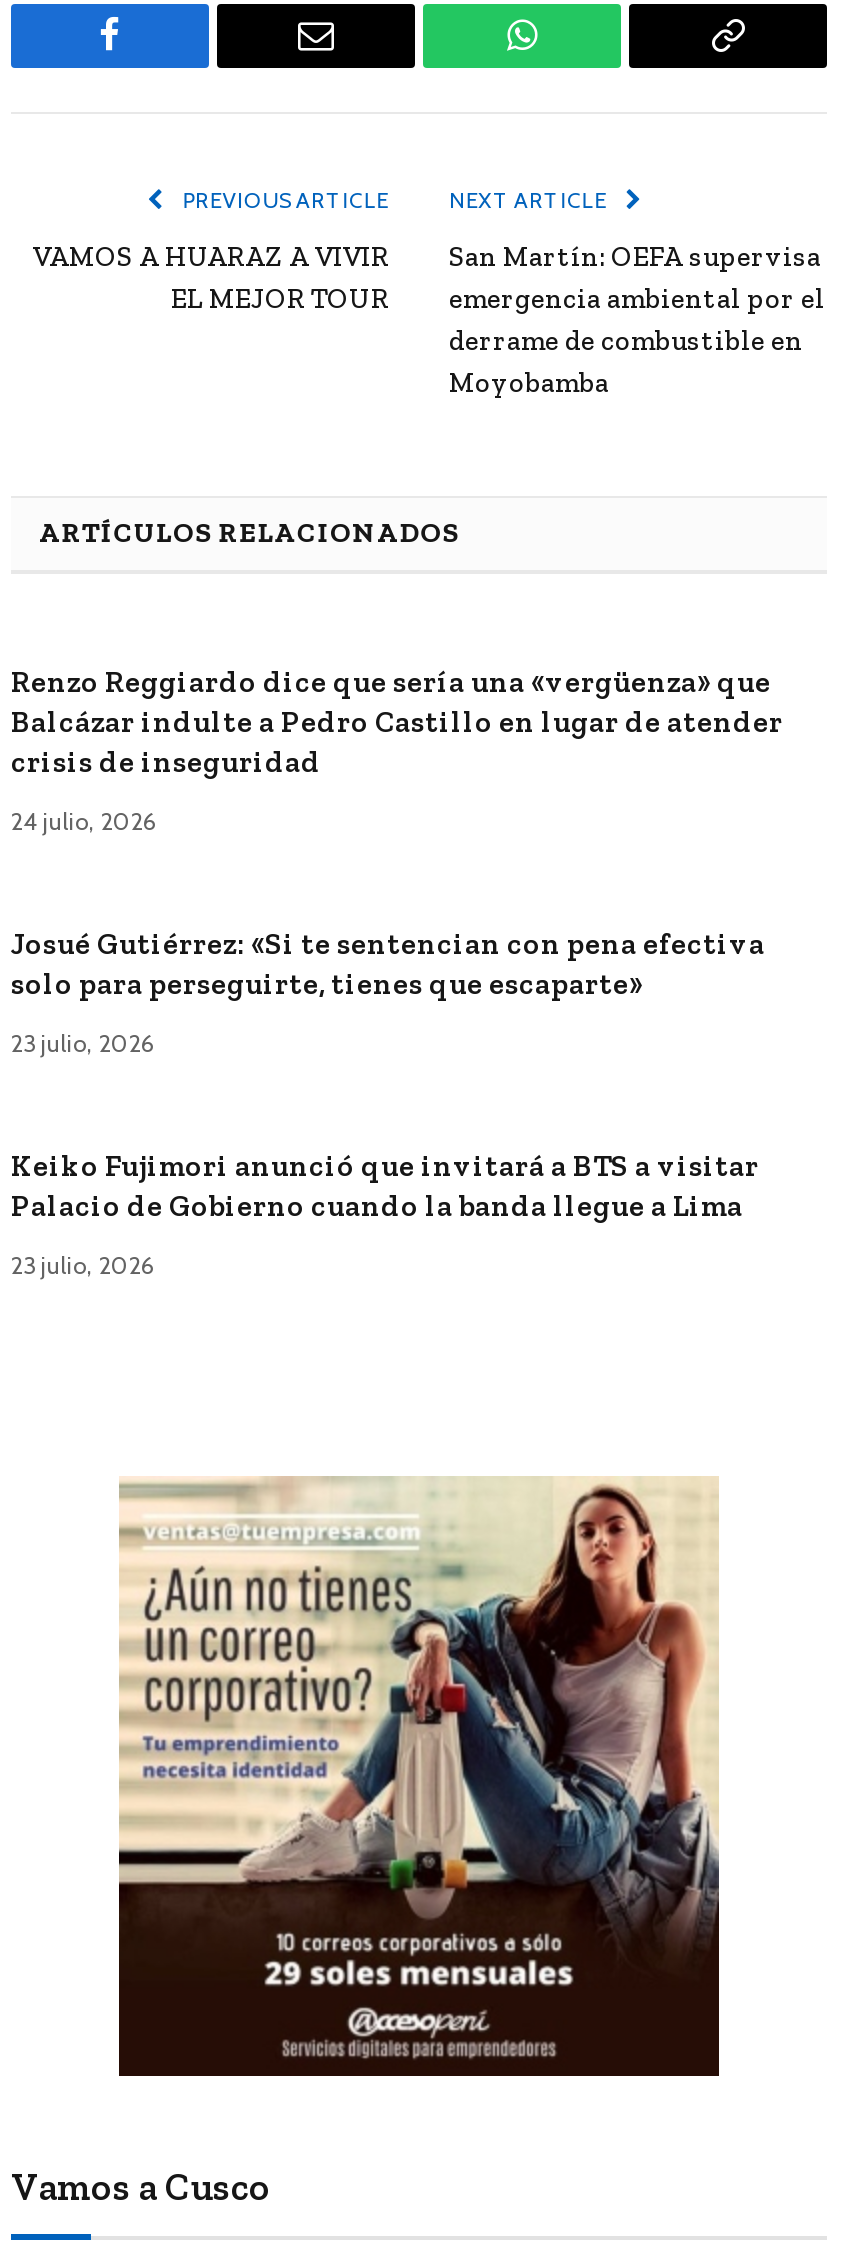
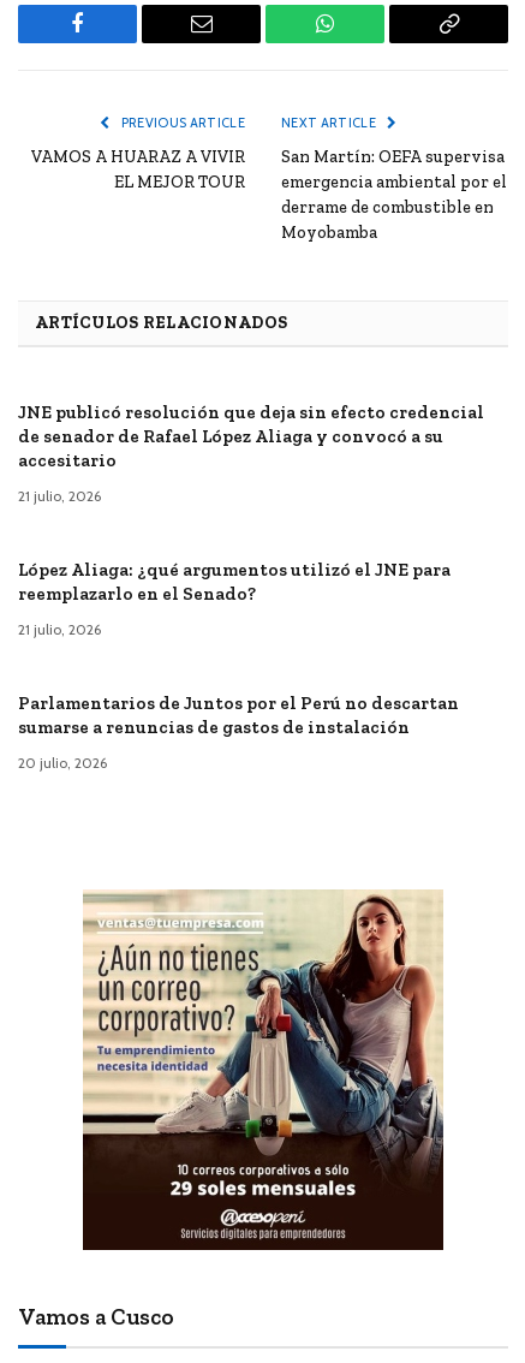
[11,664,783,780] Renzo Reggiardo dice que sería una «vergüenza» que | Balcázar indulte a Pedro Castillo en lugar de atender | crisis de inseguridad -> [18,401,484,471] JNE publicó resolución que deja sin efecto credencial | de senador de Rafael López Aliaga y convocó a su | accesitario
[11,806,155,836] 24 julio, 2026 -> [18,487,101,505] 21 julio, 2026
[11,926,765,1002] Josué Gutiérrez: «Si te sentencian con pena efectiva | solo para perseguirte, tienes que escaparte» -> [18,559,451,604] López Aliaga: ¿qué argumentos utilizó el JNE para | reemplazarlo en el Senado?
[11,1028,153,1058] 23 julio, 2026 -> [18,620,101,638] 21 julio, 2026
[11,1148,759,1224] Keiko Fujimori anunció que invitará a BTS a visitar | Palacio de Gobierno cuando la banda llegue a Lima -> [18,692,459,738] Parlamentarios de Juntos por el Perú no descartan | sumarse a renuncias de gastos de instalación
[11,1250,153,1280] 23 julio, 2026 -> [18,753,107,772] 20 julio, 2026

